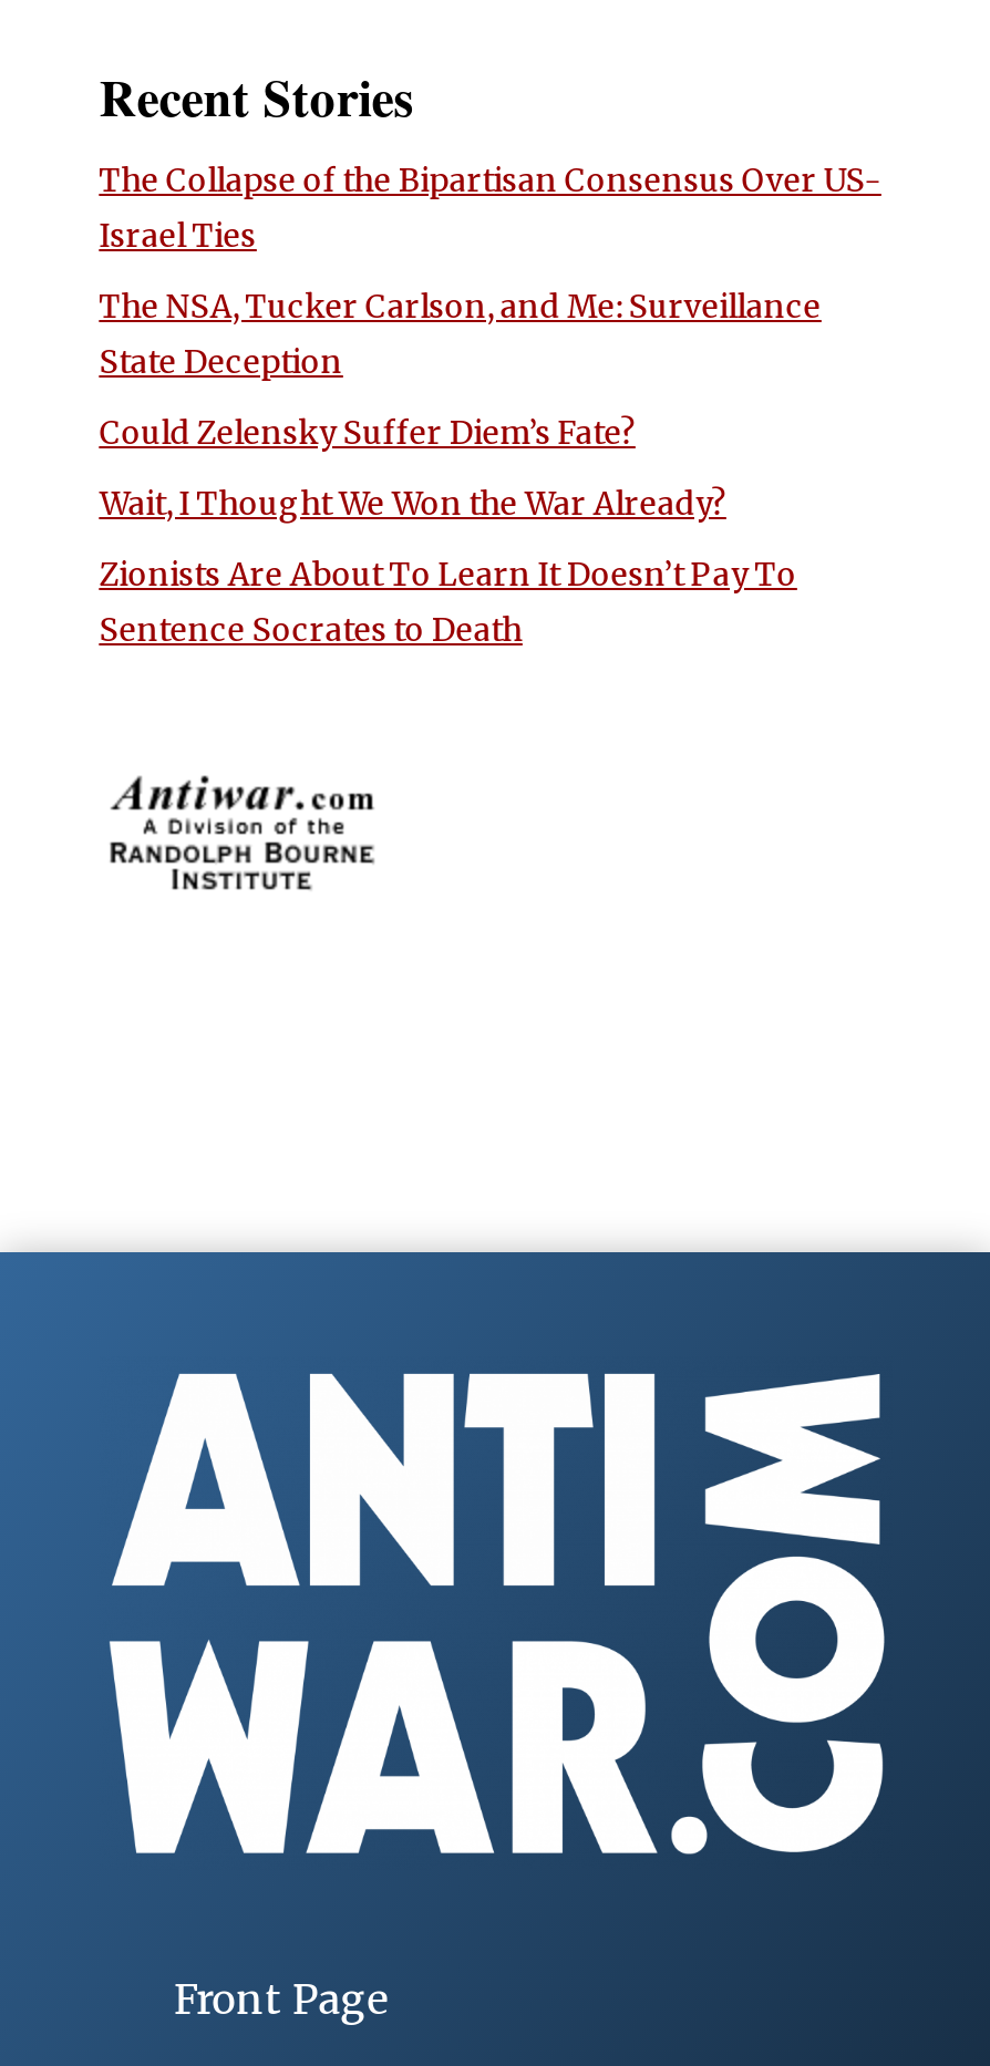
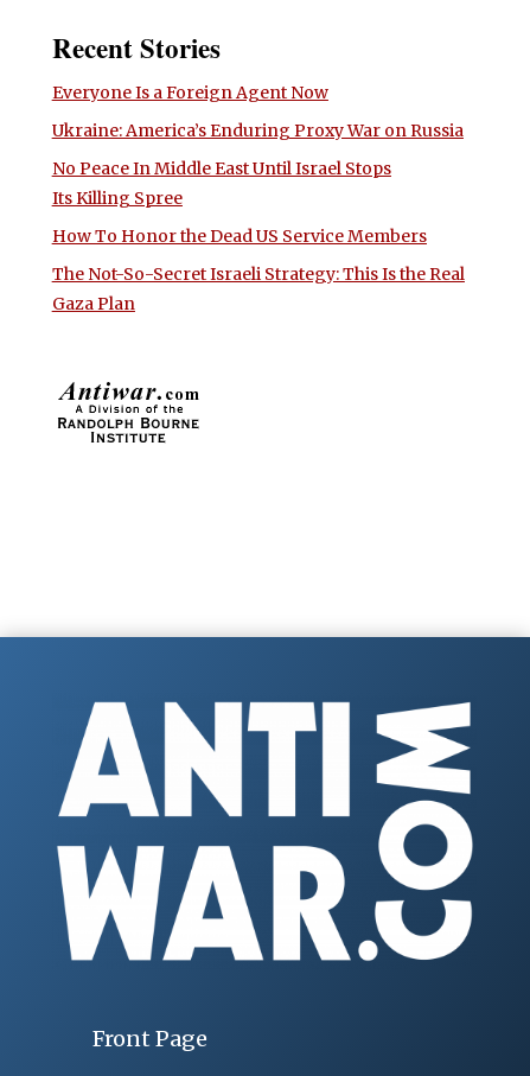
[99,161,881,256] The Collapse of the Bipartisan Consensus Over US- | Israel Ties -> [52,82,328,104] Everyone Is a Foreign Agent Now
[99,287,821,383] The NSA, Tucker Carlson, and Me: Surveillance | State Deception -> [52,120,463,142] Ukraine: America’s Enduring Proxy War on Russia
[99,414,635,454] Could Zelensky Suffer Diem’s Fate? -> [52,158,391,209] No Peace In Middle East Until Israel Stops | Its Killing Spree
[99,485,726,524] Wait, I Thought We Won the War Already? -> [52,226,427,247] How To Honor the Dead US Service Members
[99,555,797,651] Zionists Are About To Learn It Doesn’t Pay To | Sentence Socrates to Death -> [52,264,465,315] The Not-So-Secret Israeli Strategy: This Is the Real | Gaza Plan

